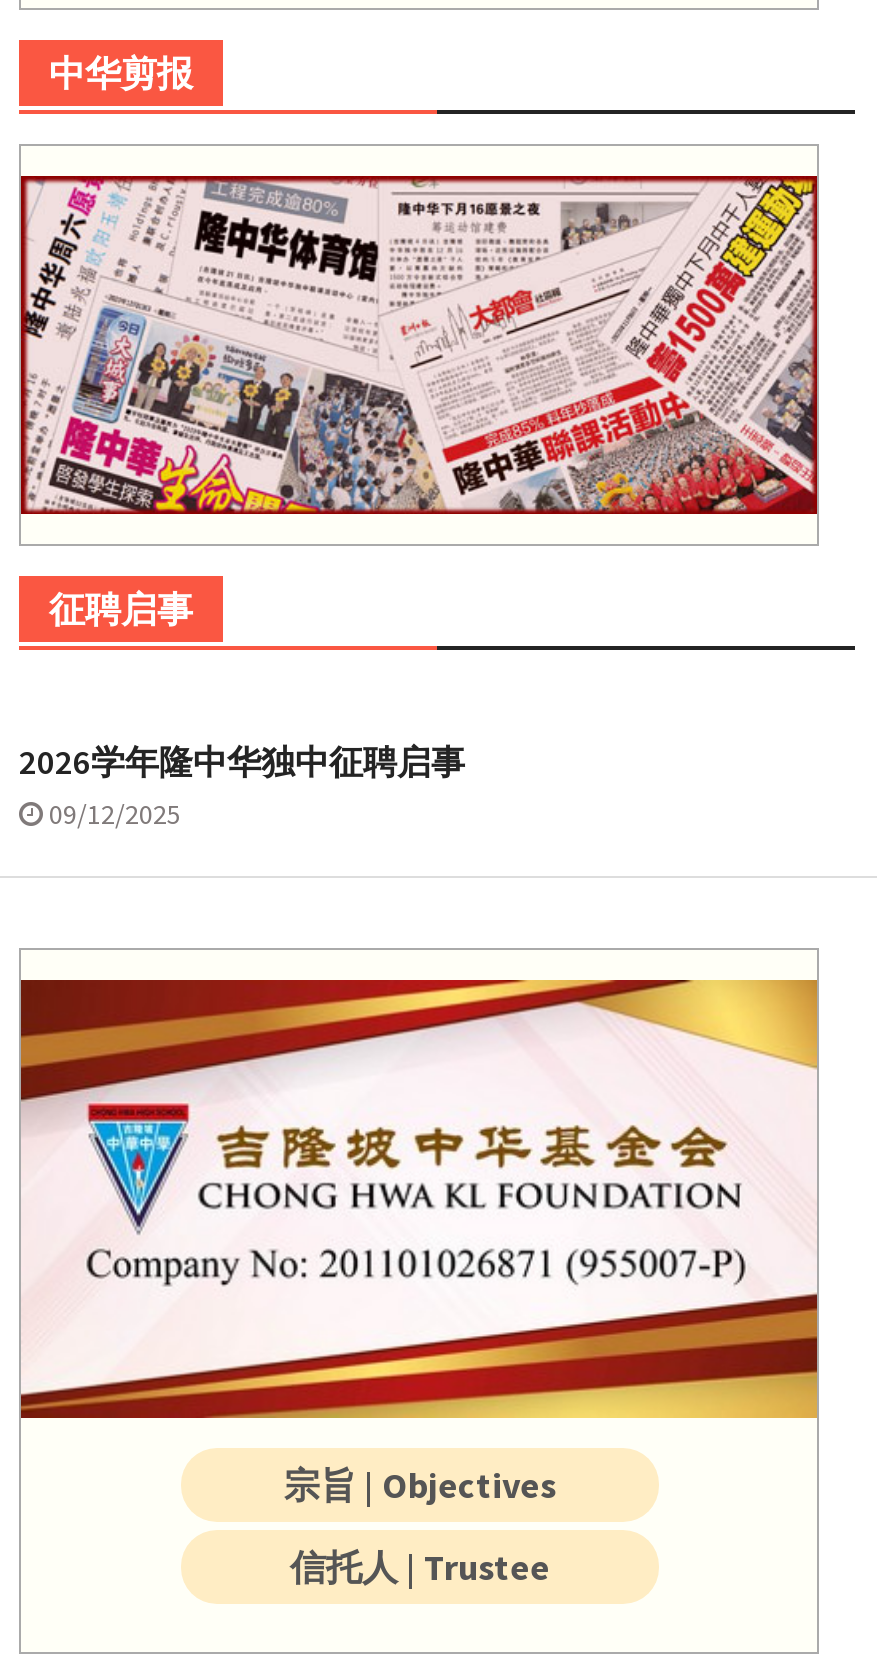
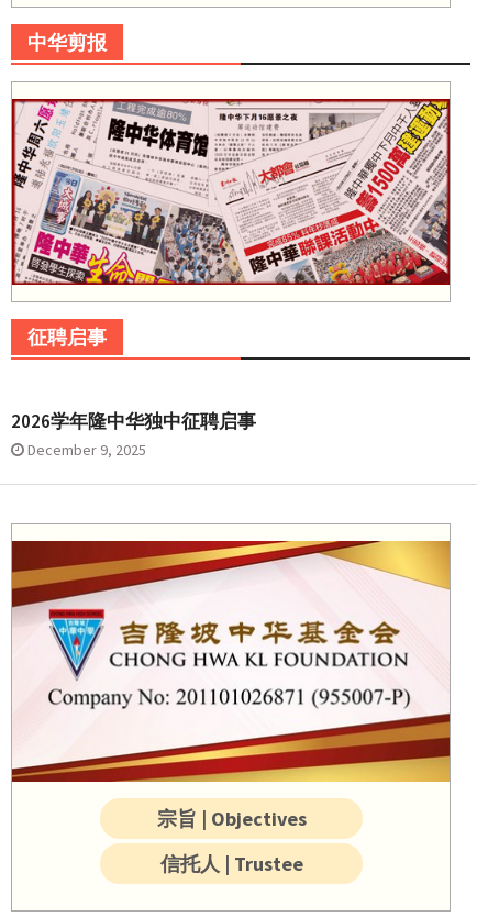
[49,796,181,832] 09/12/2025 -> [27,440,146,460] December 9, 2025

